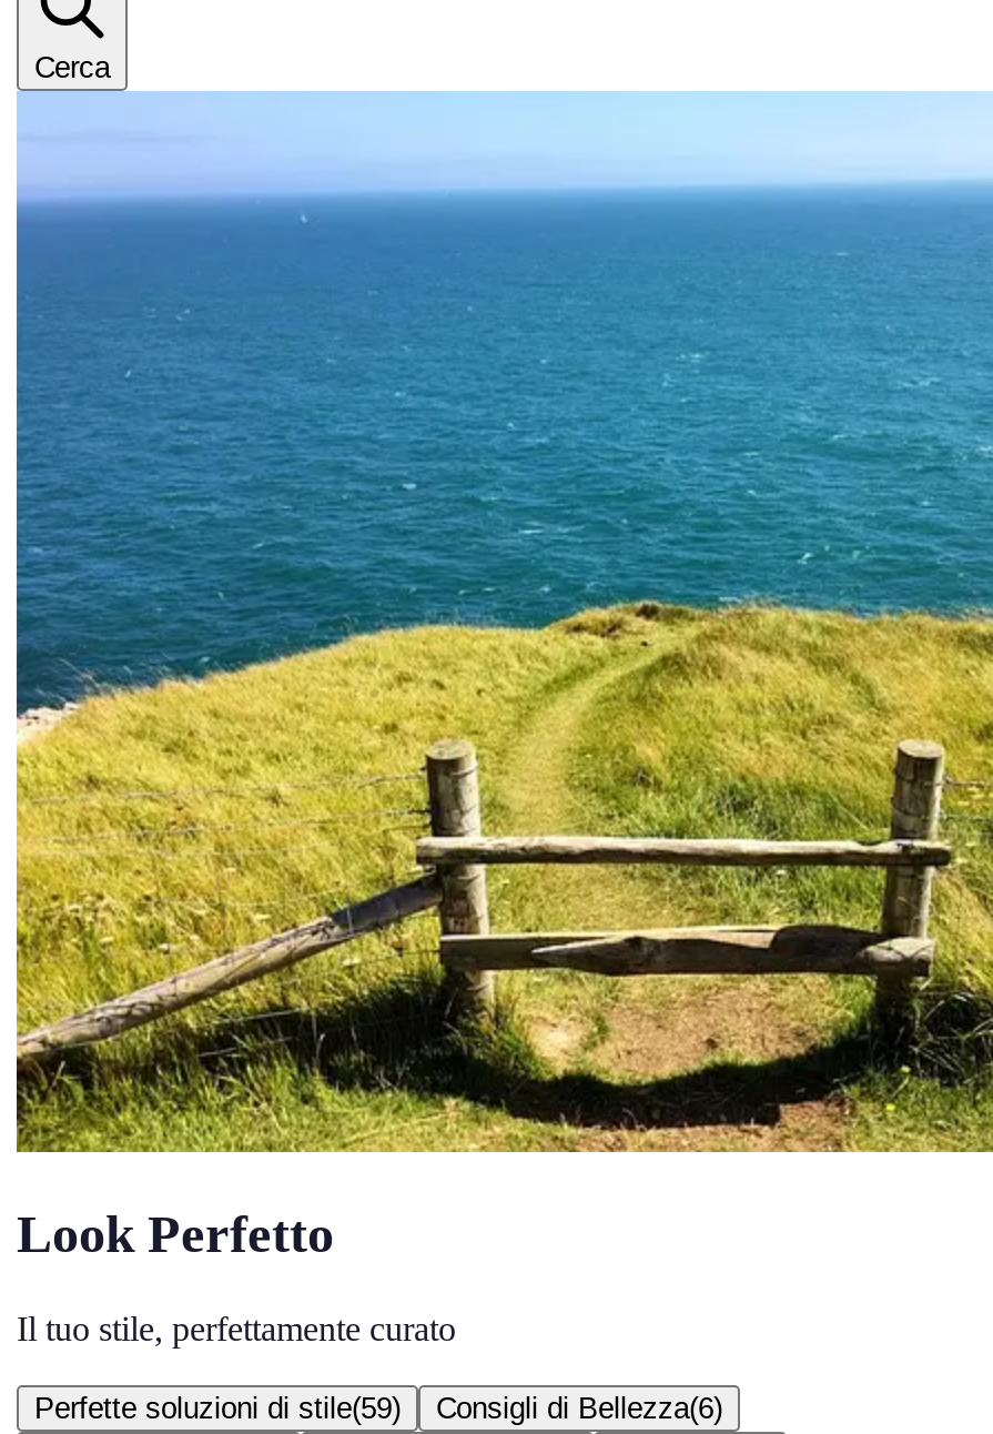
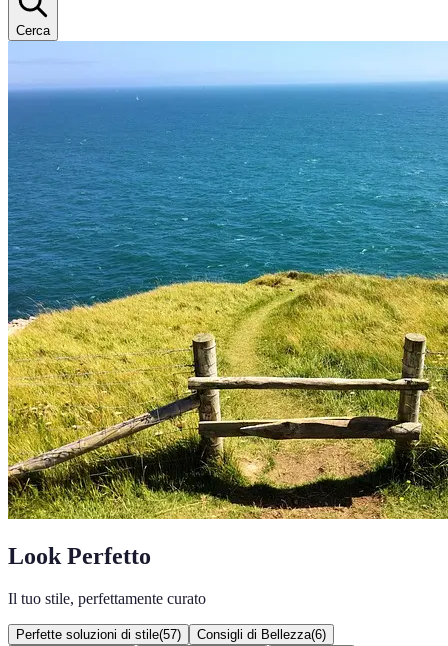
[34,1391,401,1425] Perfette soluzioni di stile(59) -> [16,627,181,642] Perfette soluzioni di stile(57)

